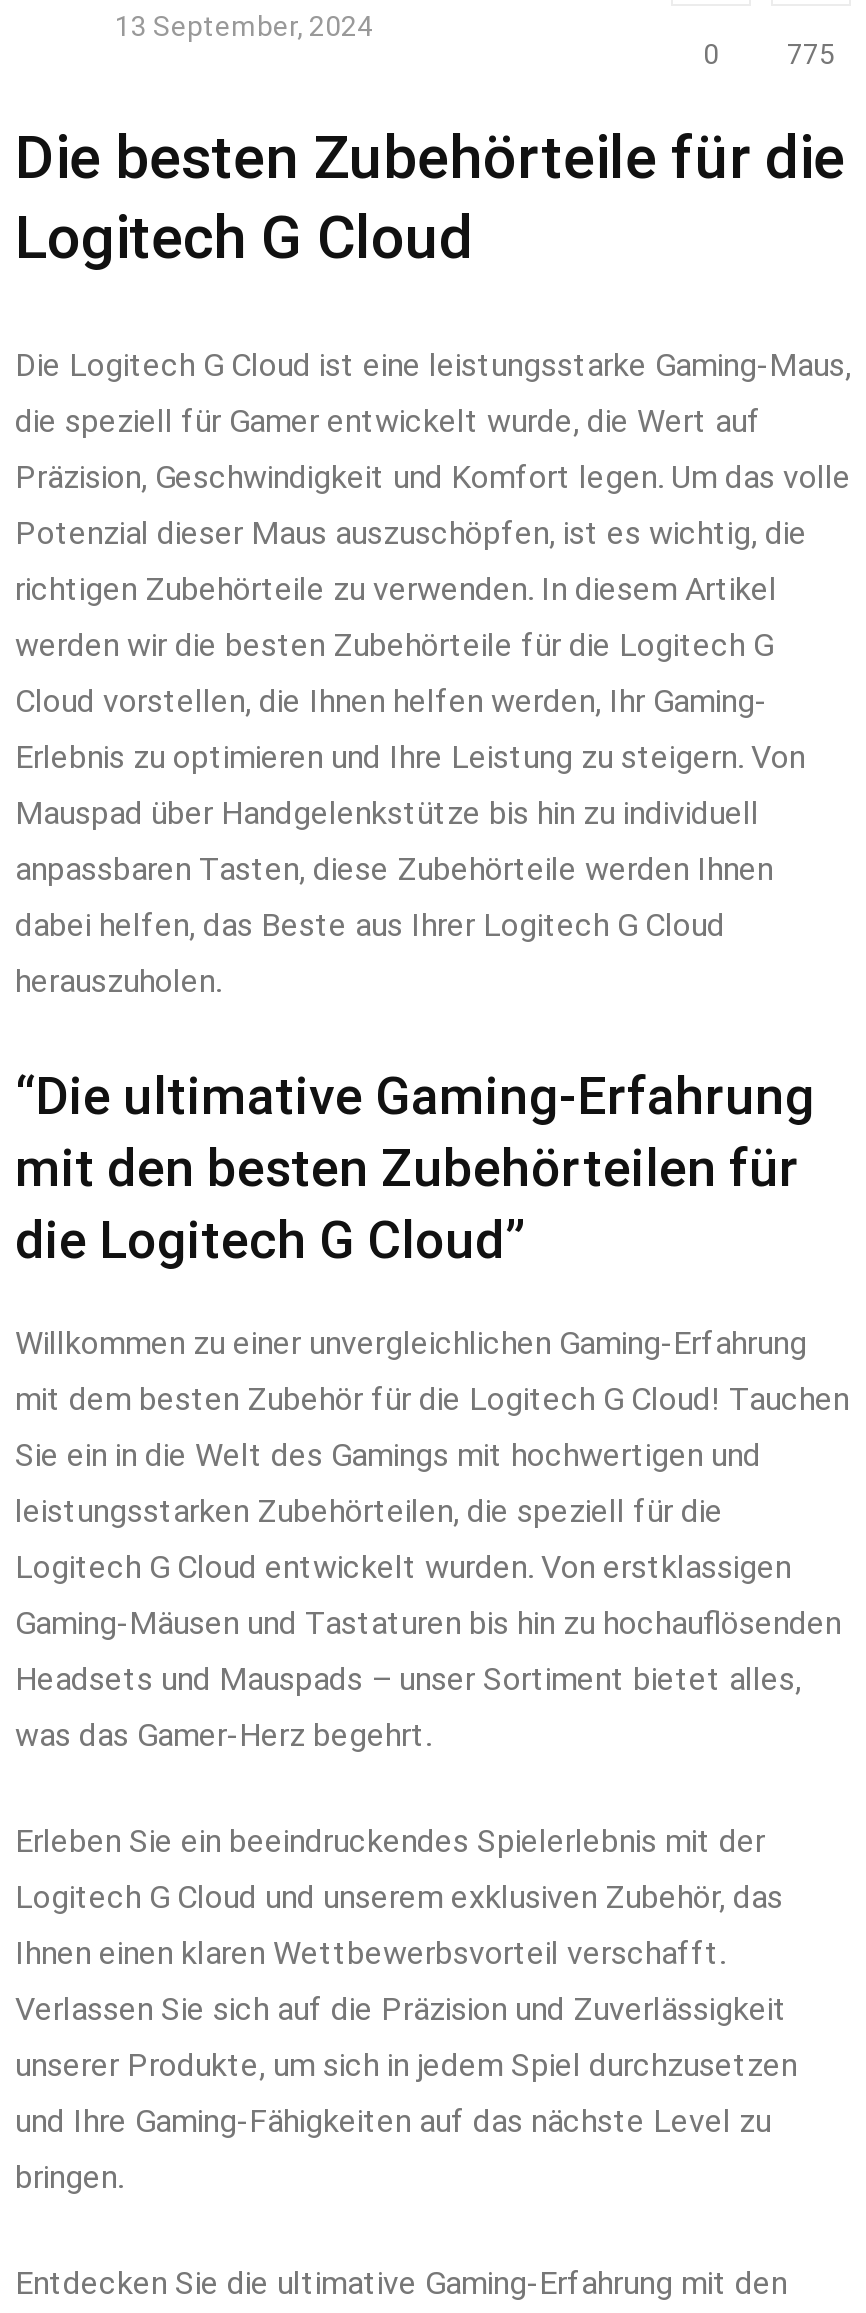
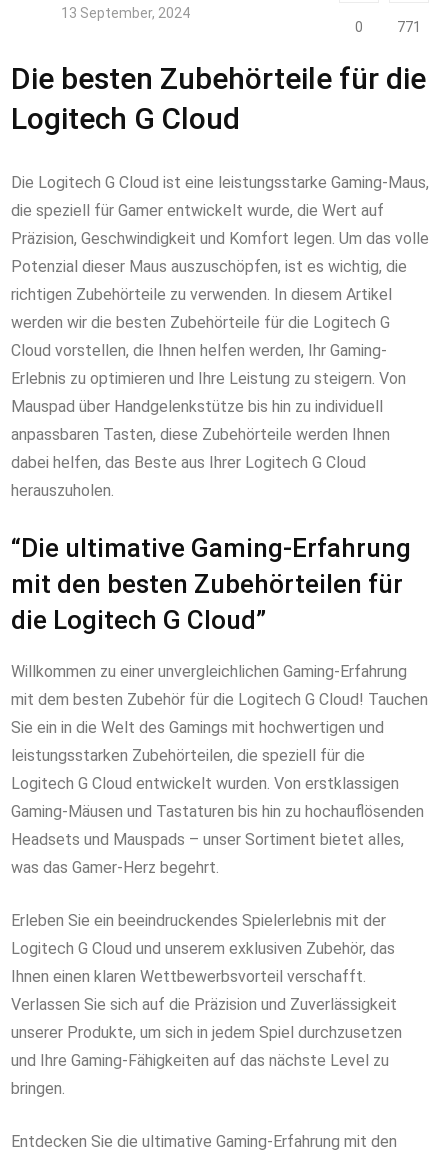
[787,38,835,70] 775 -> [397,19,421,35] 771

